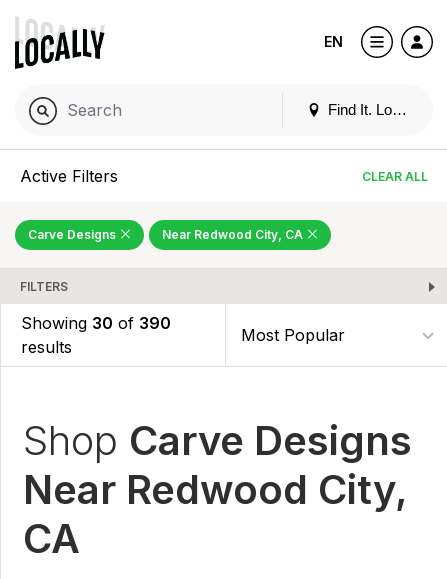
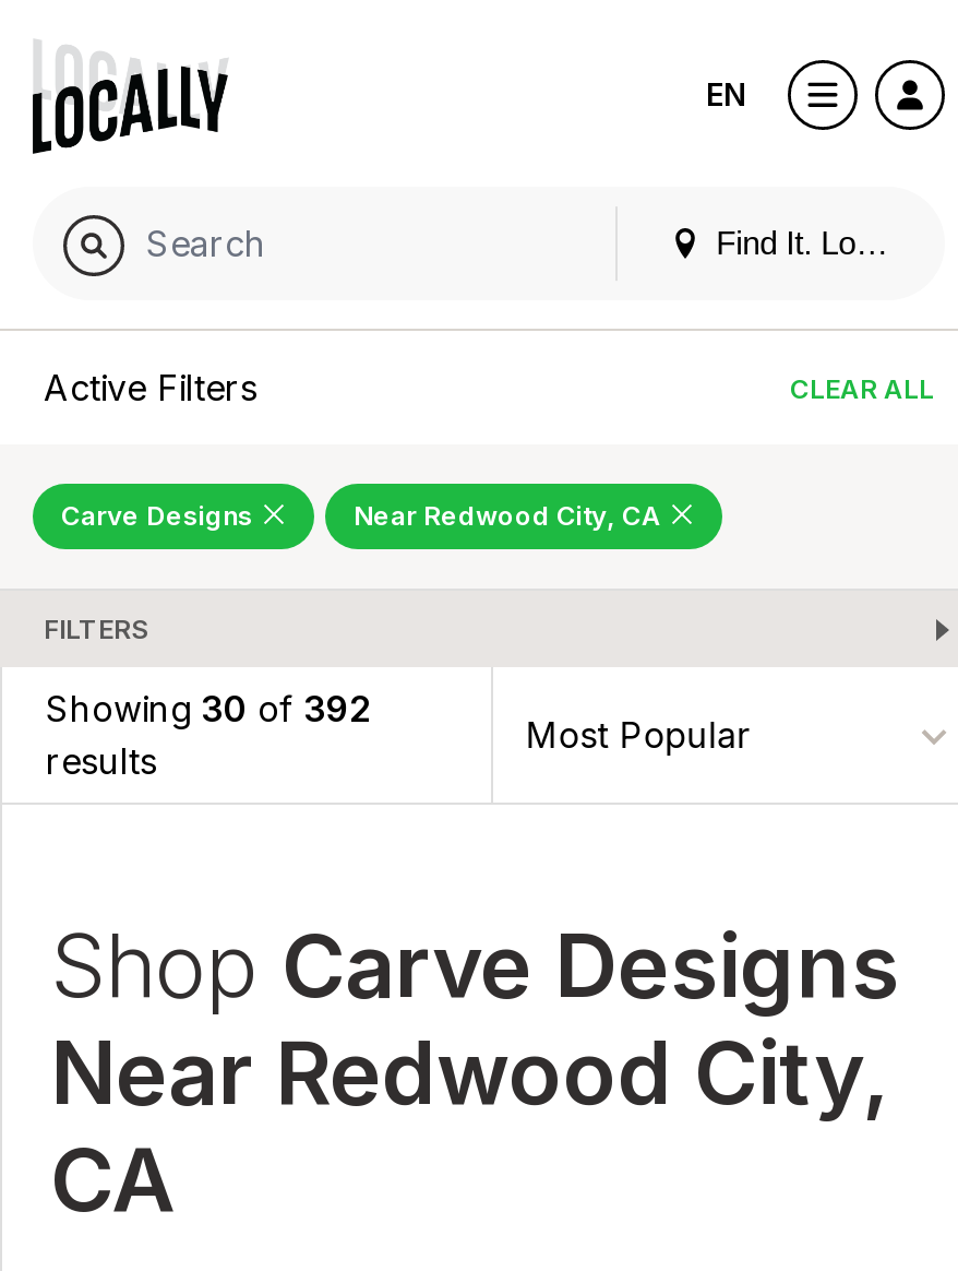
[21,313,171,333] Showing 30 of 390 -> [46,686,371,730] Showing 30 of 392

